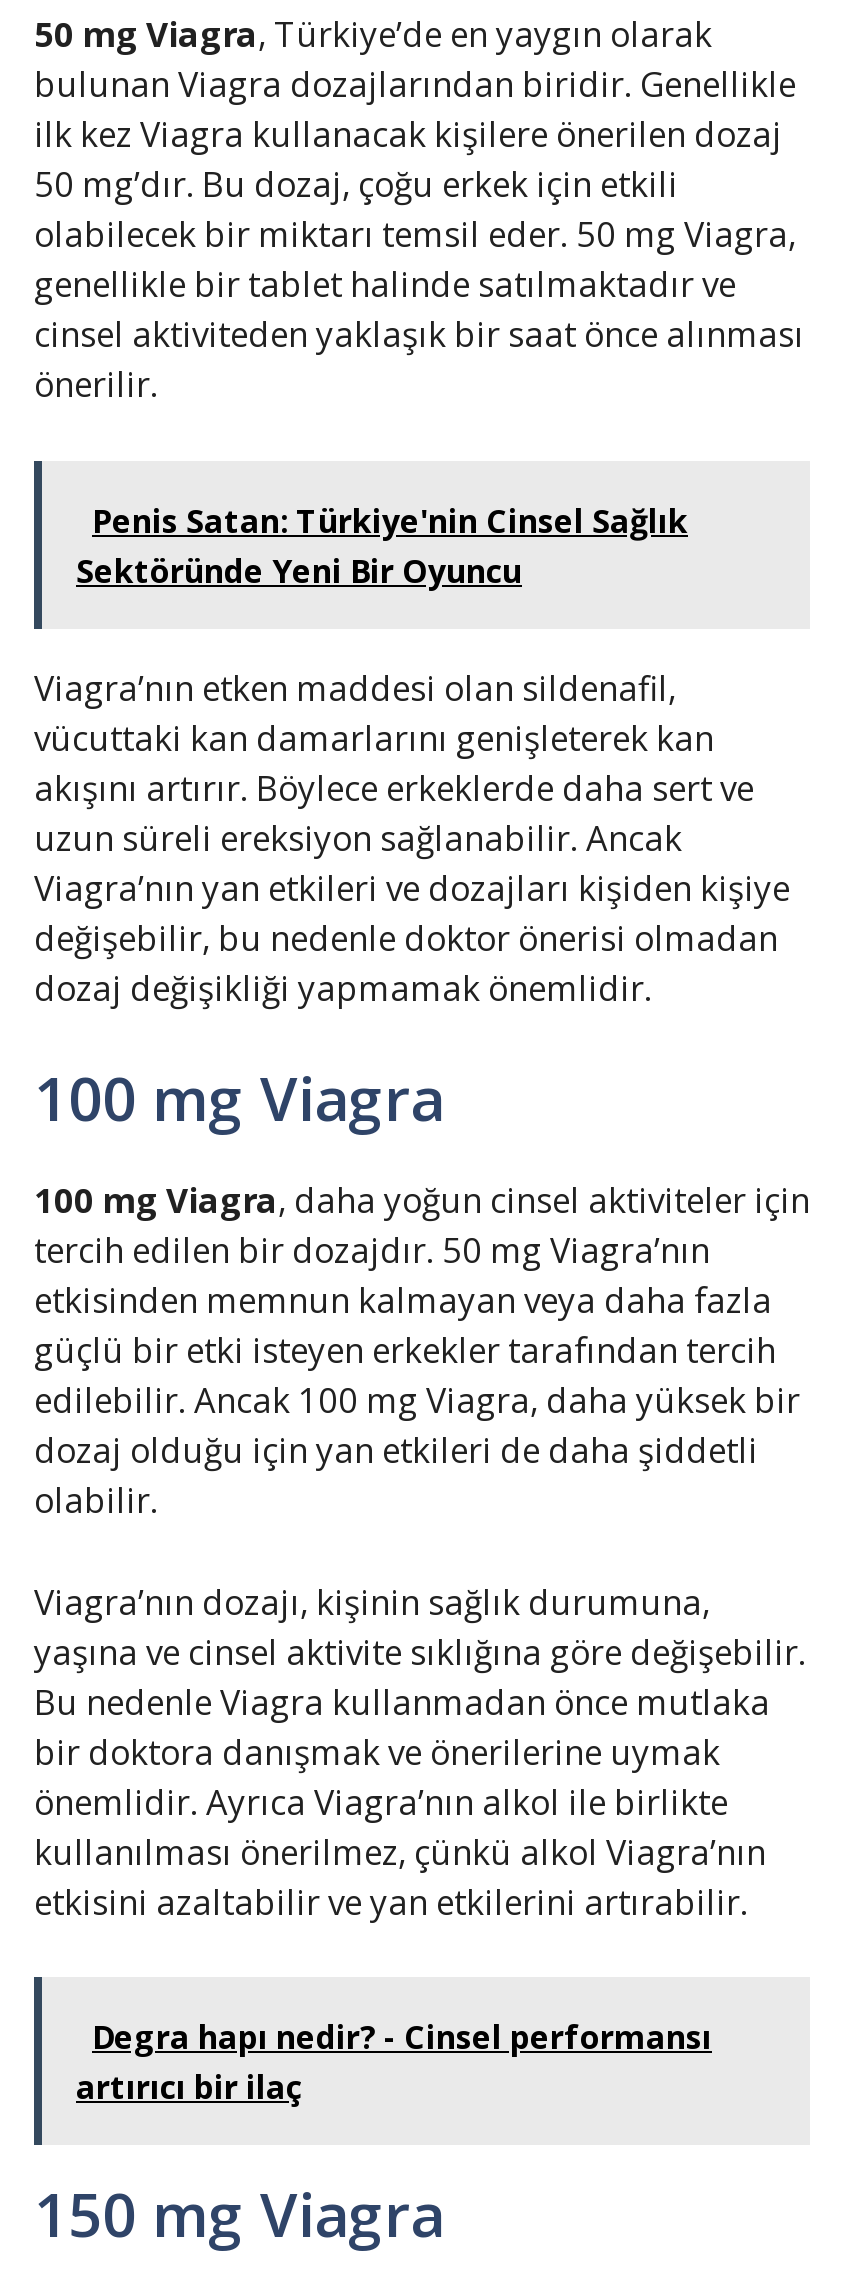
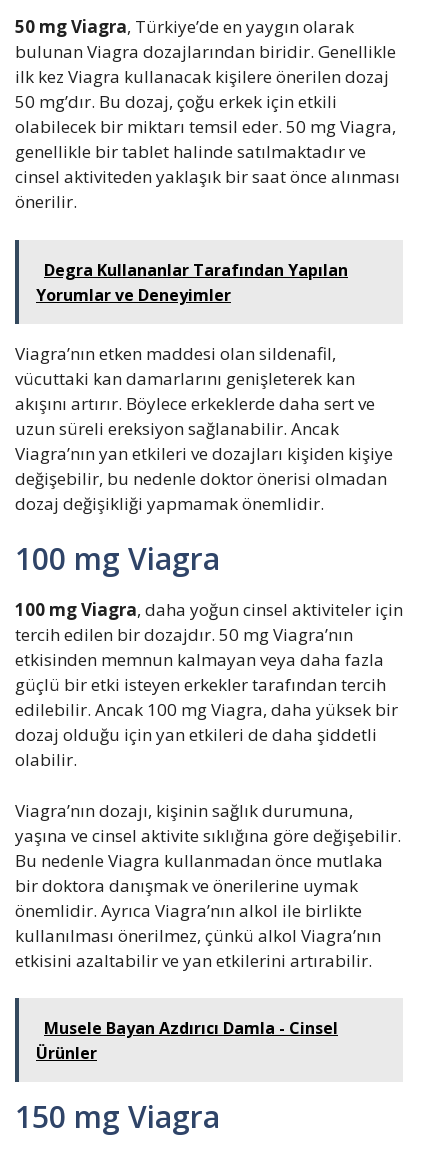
[76,498,688,592] Penis Satan: Türkiye'nin Cinsel Sağlık | Sektöründe Yeni Bir Oyuncu -> [36,258,348,305] Degra Kullananlar Tarafından Yapılan | Yorumlar ve Deneyimler
[76,2015,712,2109] Degra hapı nedir? - Cinsel performansı | artırıcı bir ilaç -> [36,1017,338,1064] Musele Bayan Azdırıcı Damla - Cinsel | Ürünler

